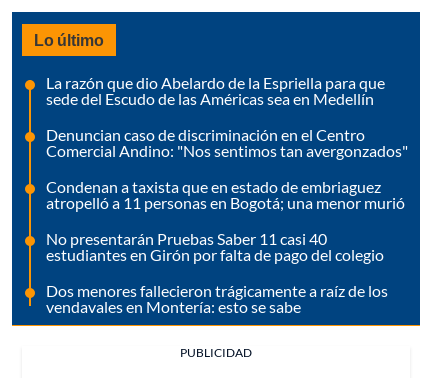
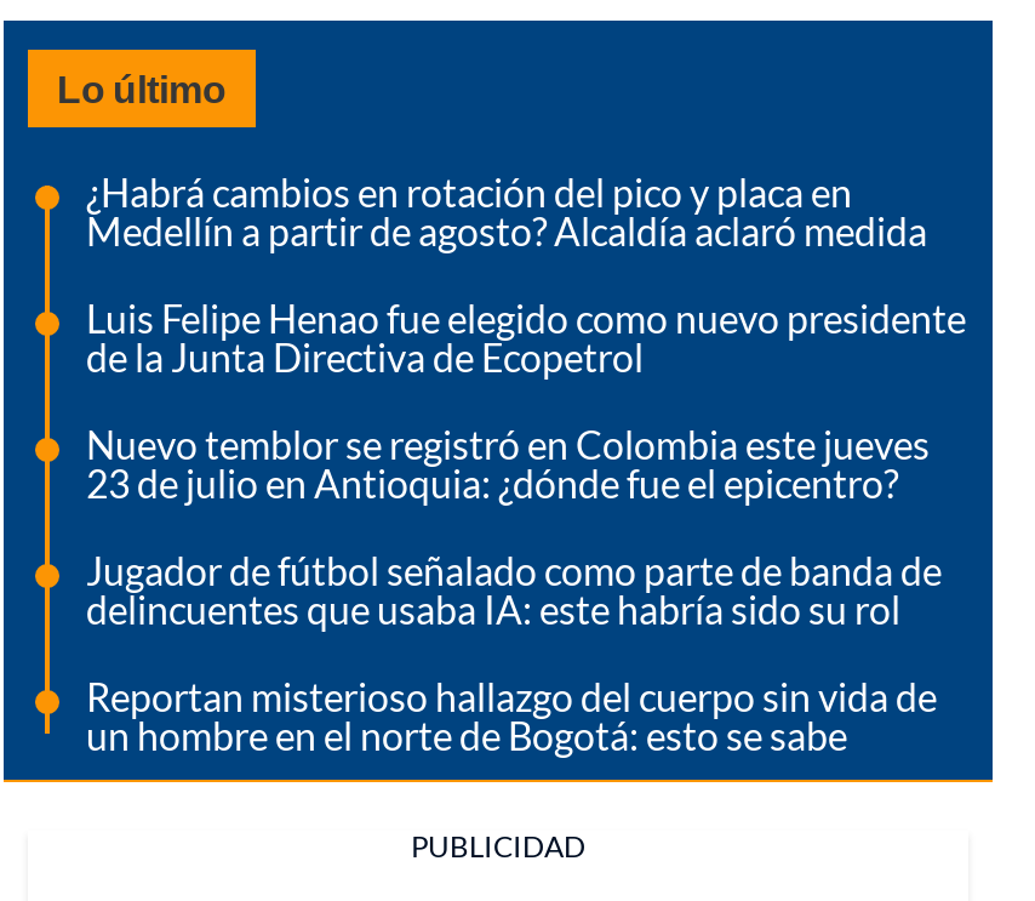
[46,73,385,108] La razón que dio Abelardo de la Espriella para que | sede del Escudo de las Américas sea en Medellín -> [86,169,927,254] ¿Habrá cambios en rotación del pico y placa en | Medellín a partir de agosto? Alcaldía aclaró medida
[46,125,408,160] Denuncian caso de discriminación en el Centro | Comercial Andino: "Nos sentimos tan avergonzados" -> [86,295,966,380] Luis Felipe Henao fue elegido como nuevo presidente | de la Junta Directiva de Ecopetrol
[46,177,405,212] Condenan a taxista que en estado de embriaguez | atropelló a 11 personas en Bogotá; una menor murió -> [86,422,930,506] Nuevo temblor se registró en Colombia este jueves | 23 de julio en Antioquia: ¿dónde fue el epicentro?
[46,229,384,264] No presentarán Pruebas Saber 11 casi 40 | estudiantes en Girón por falta de pago del colegio -> [86,548,942,633] Jugador de fútbol señalado como parte de banda de | delincuentes que usaba IA: este habría sido su rol
[46,281,388,316] Dos menores fallecieron trágicamente a raíz de los | vendavales en Montería: esto se sabe -> [86,674,937,759] Reportan misterioso hallazgo del cuerpo sin vida de | un hombre en el norte de Bogotá: esto se sabe

